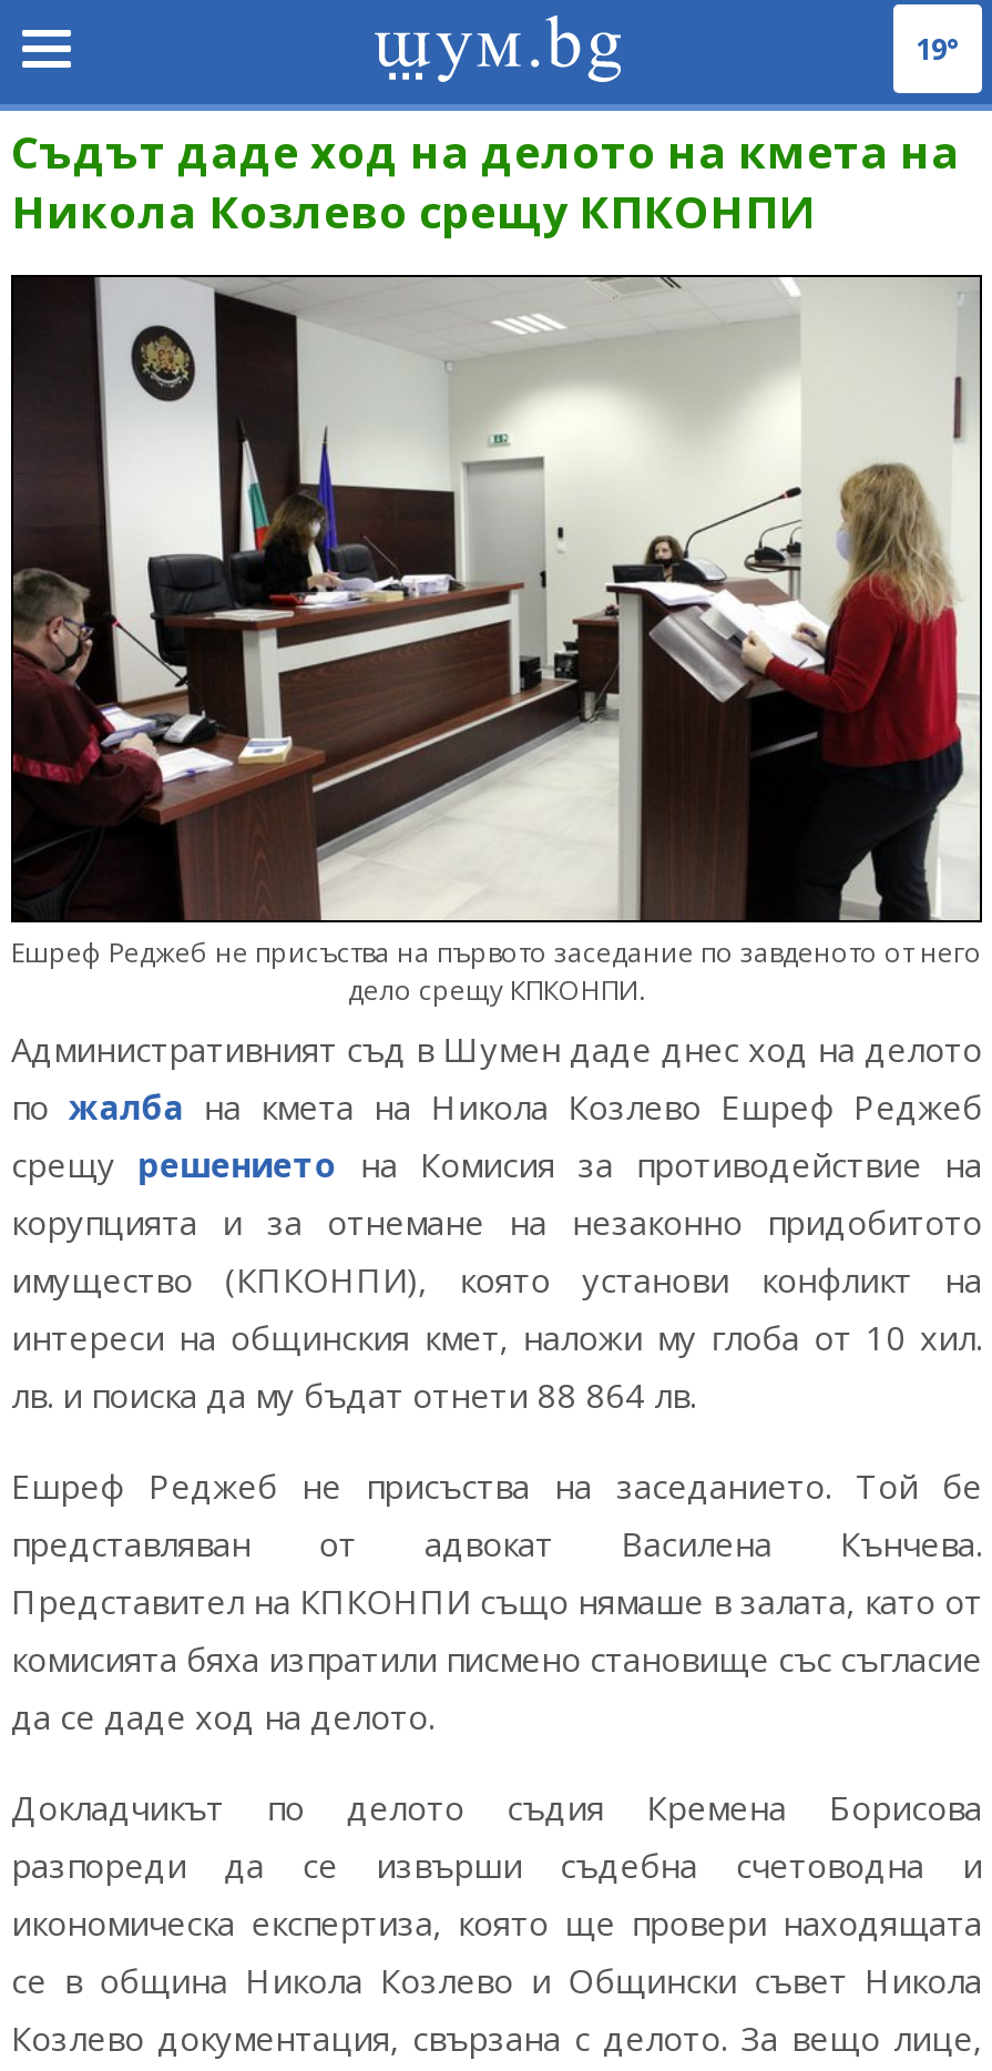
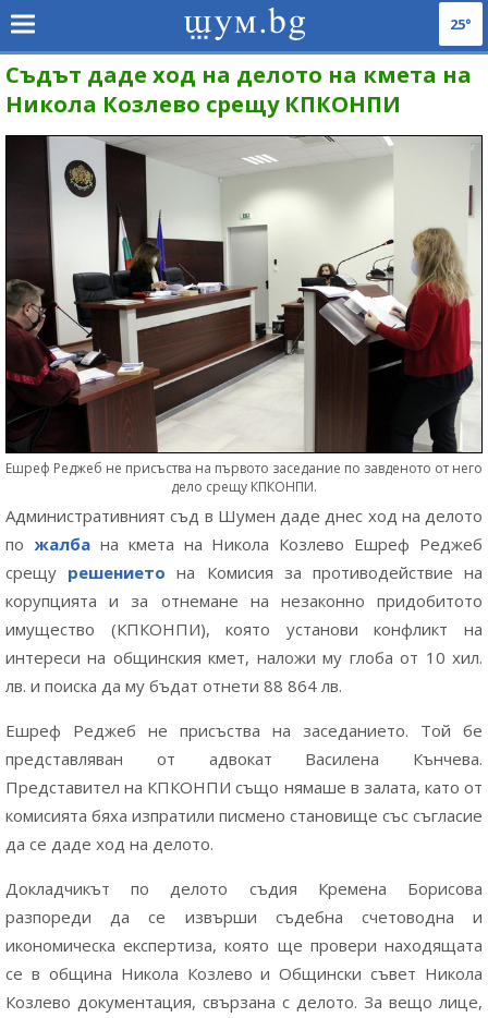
[916,29,960,69] 19° -> [450,14,472,34] 25°

